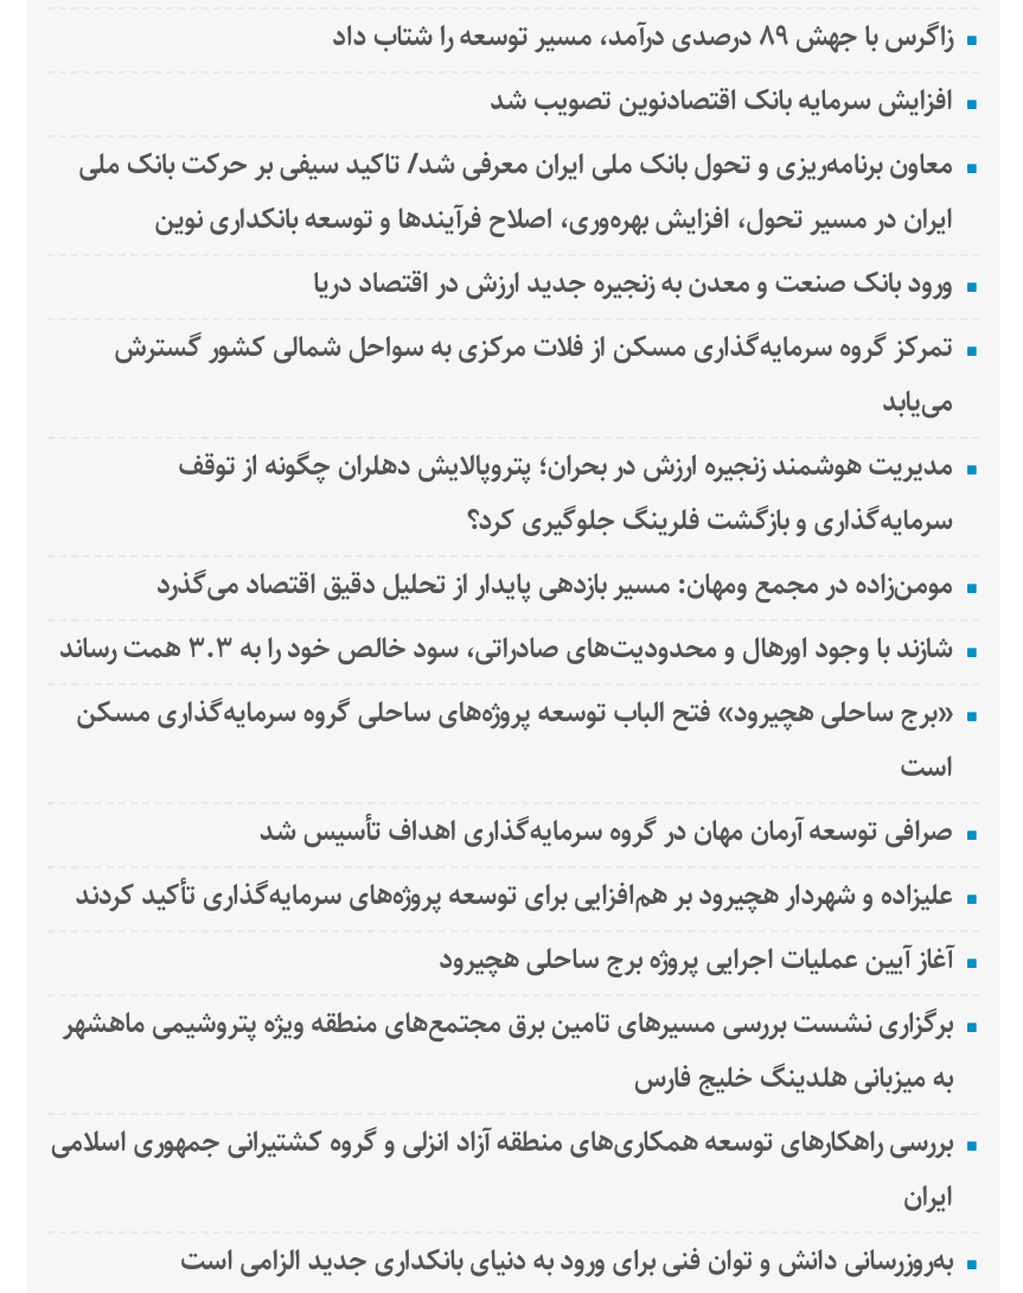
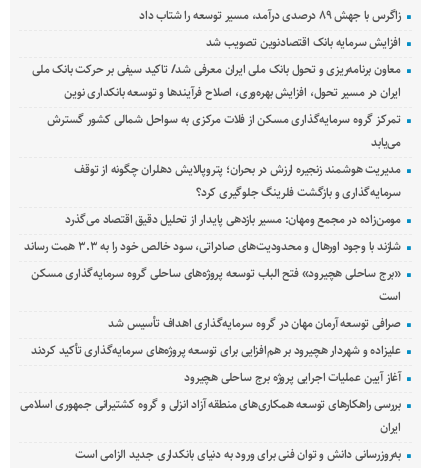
[313,261,953,306] ورود بانک صنعت و معدن به زنجیره جدید ارزش در اقتصاد دریا -> none
[63,1001,953,1101] برگزاری نشست بررسی مسیرهای تامین برق مجتمع‌های منطقه ویژه پتروشیمی ماهشهر | به میزبانی هلدینگ خلیج فارس -> none

